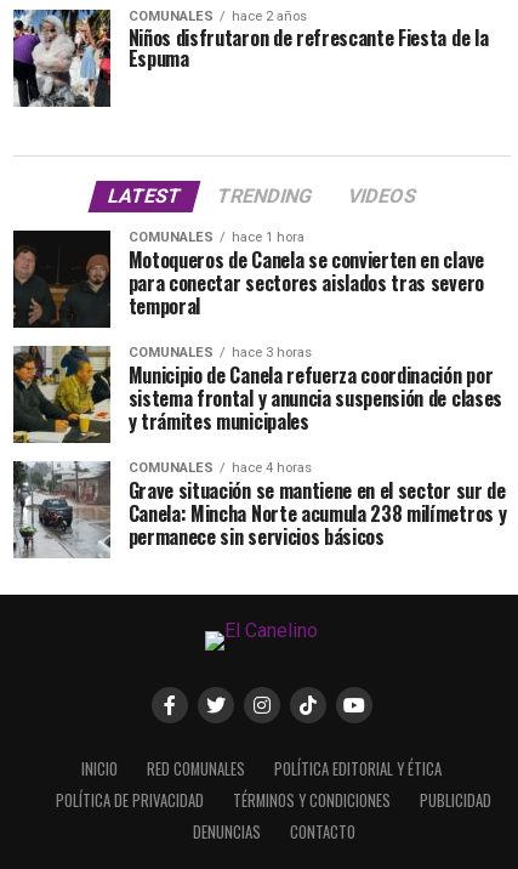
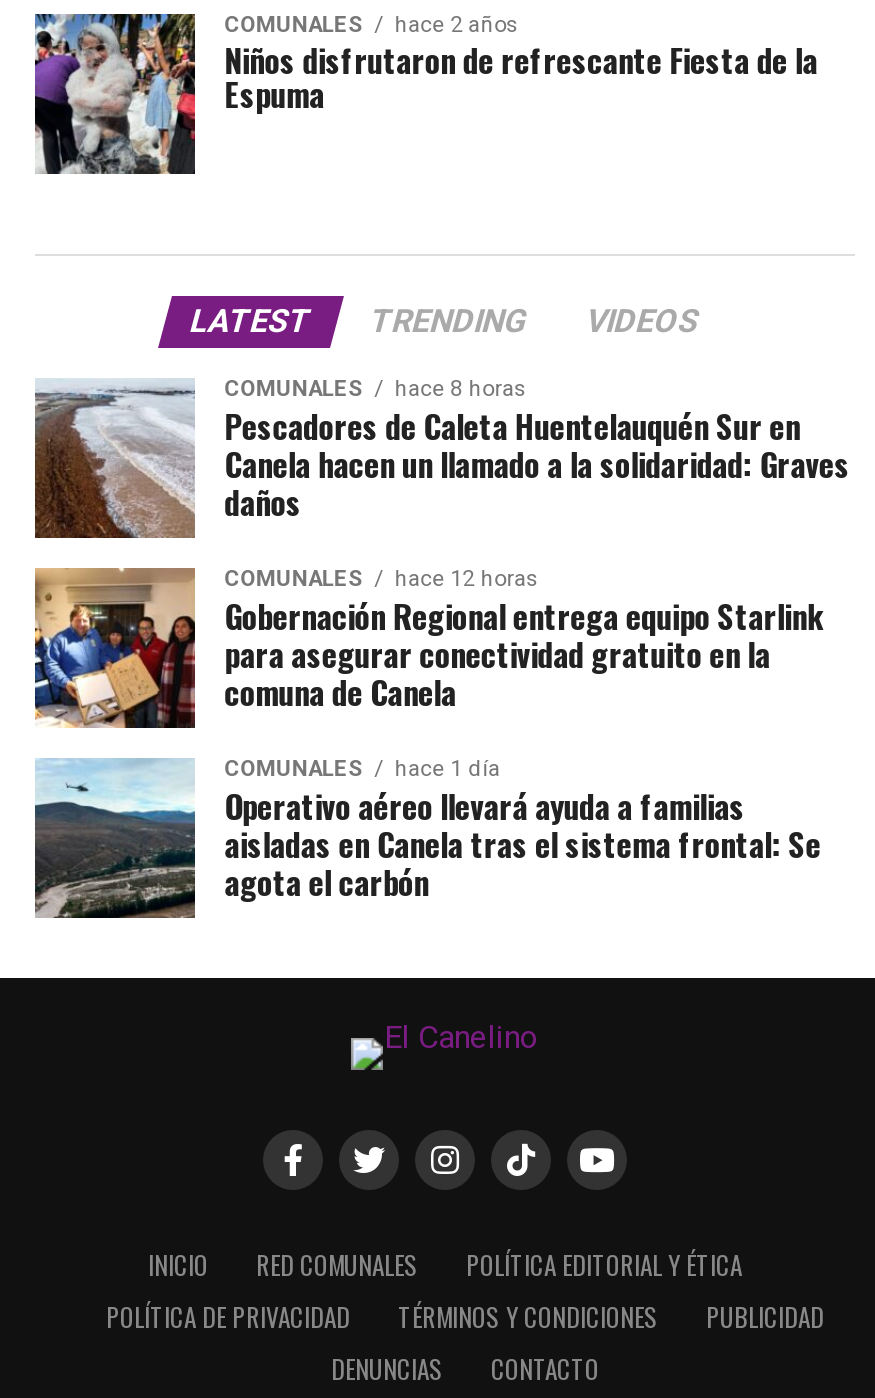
[12,229,484,329] [image] | hace 1 hora | Motoqueros de Canela se convierten en clave | para conectar sectores aislados tras severo | temporal -> [35,376,850,540] [image] | hace 8 horas | Pescadores de Caleta Huentelauquén Sur en | Canela hacen un llamado a la solidaridad: Graves | daños
[12,345,502,444] [image] | hace 3 horas | Municipio de Canela refuerza coordinación por | sistema frontal y anuncia suspensión de clases | y trámites municipales -> [33,566,822,730] [image] | hace 12 horas | Gobernación Regional entrega equipo Starlink | para asegurar conectividad gratuito en la | comuna de Canela
[12,460,506,558] [image] | hace 4 horas | Grave situación se mantiene en el sector sur de | Canela: Mincha Norte acumula 238 milímetros y | permanece sin servicios básicos -> [35,756,821,920] [image] | hace 1 día | Operativo aéreo llevará ayuda a familias | aisladas en Canela tras el sistema frontal: Se | agota el carbón

